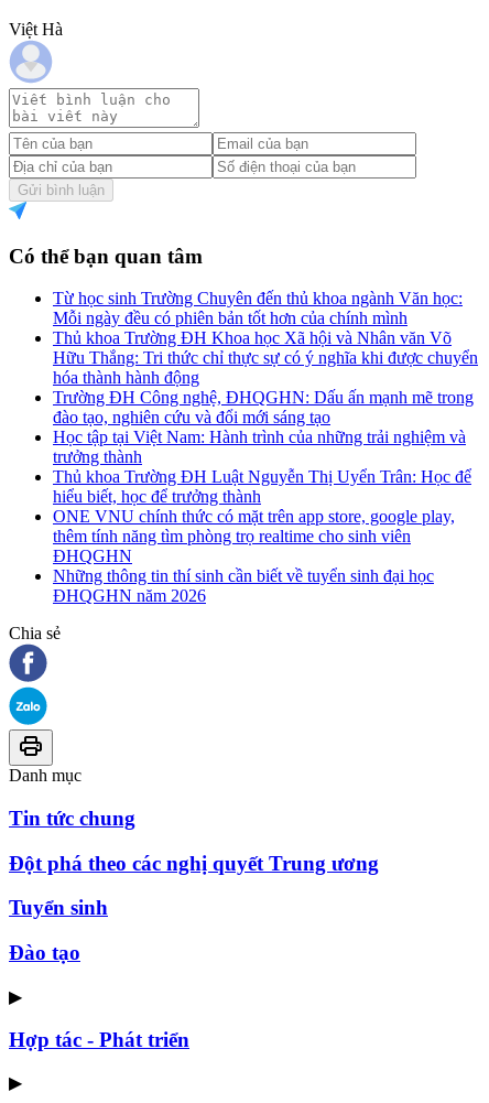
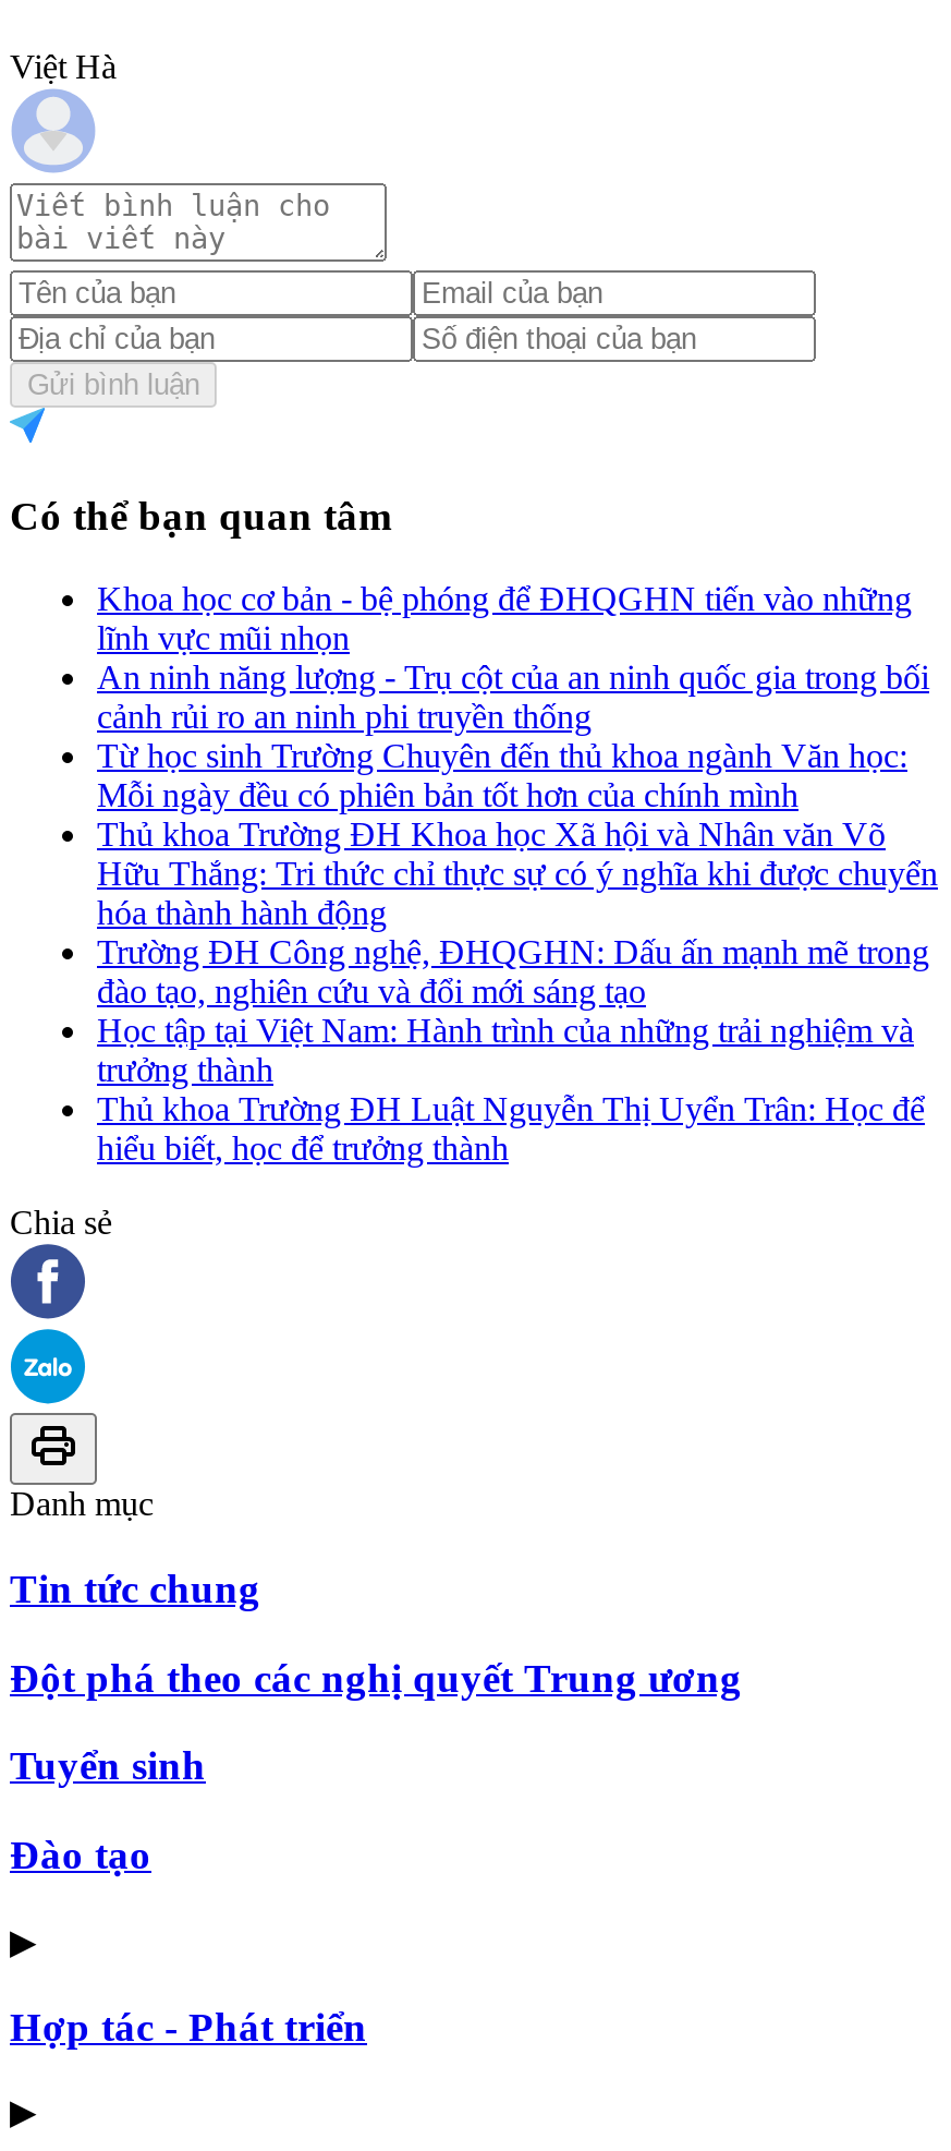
none -> [97,580,929,735] Khoa học cơ bản - bệ phóng để ĐHQGHN tiến vào những | lĩnh vực mũi nhọn | An ninh năng lượng - Trụ cột của an ninh quốc gia trong bối | cảnh rủi ro an ninh phi truyền thống
moved [53,289,478,506] -> [97,737,938,1167]: Từ học sinh Trường Chuyên đến thủ khoa ngành Văn học: | Mỗi ngày đều có phiên bản tốt hơn của chính mình | Thủ khoa Trường ĐH Khoa học Xã hội và Nhân văn Võ | ... | Thủ khoa Trường ĐH Luật Nguyễn Thị Uyển Trân: Học để | hiểu biết, học để trưởng thành
[53,507,455,605] ONE VNU chính thức có mặt trên app store, google play, | thêm tính năng tìm phòng trọ realtime cho sinh viên | ĐHQGHN | Những thông tin thí sinh cần biết về tuyển sinh đại học | ĐHQGHN năm 2026 -> none

